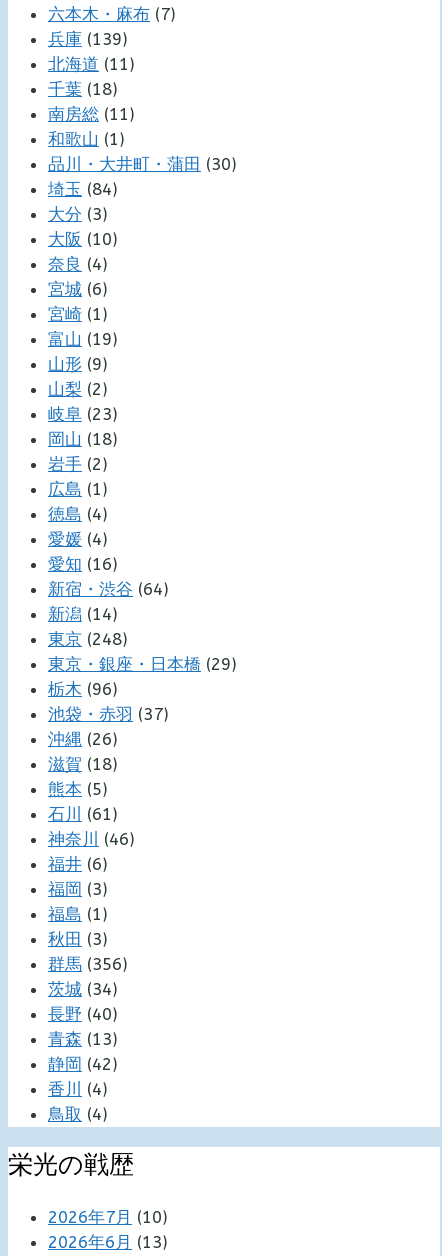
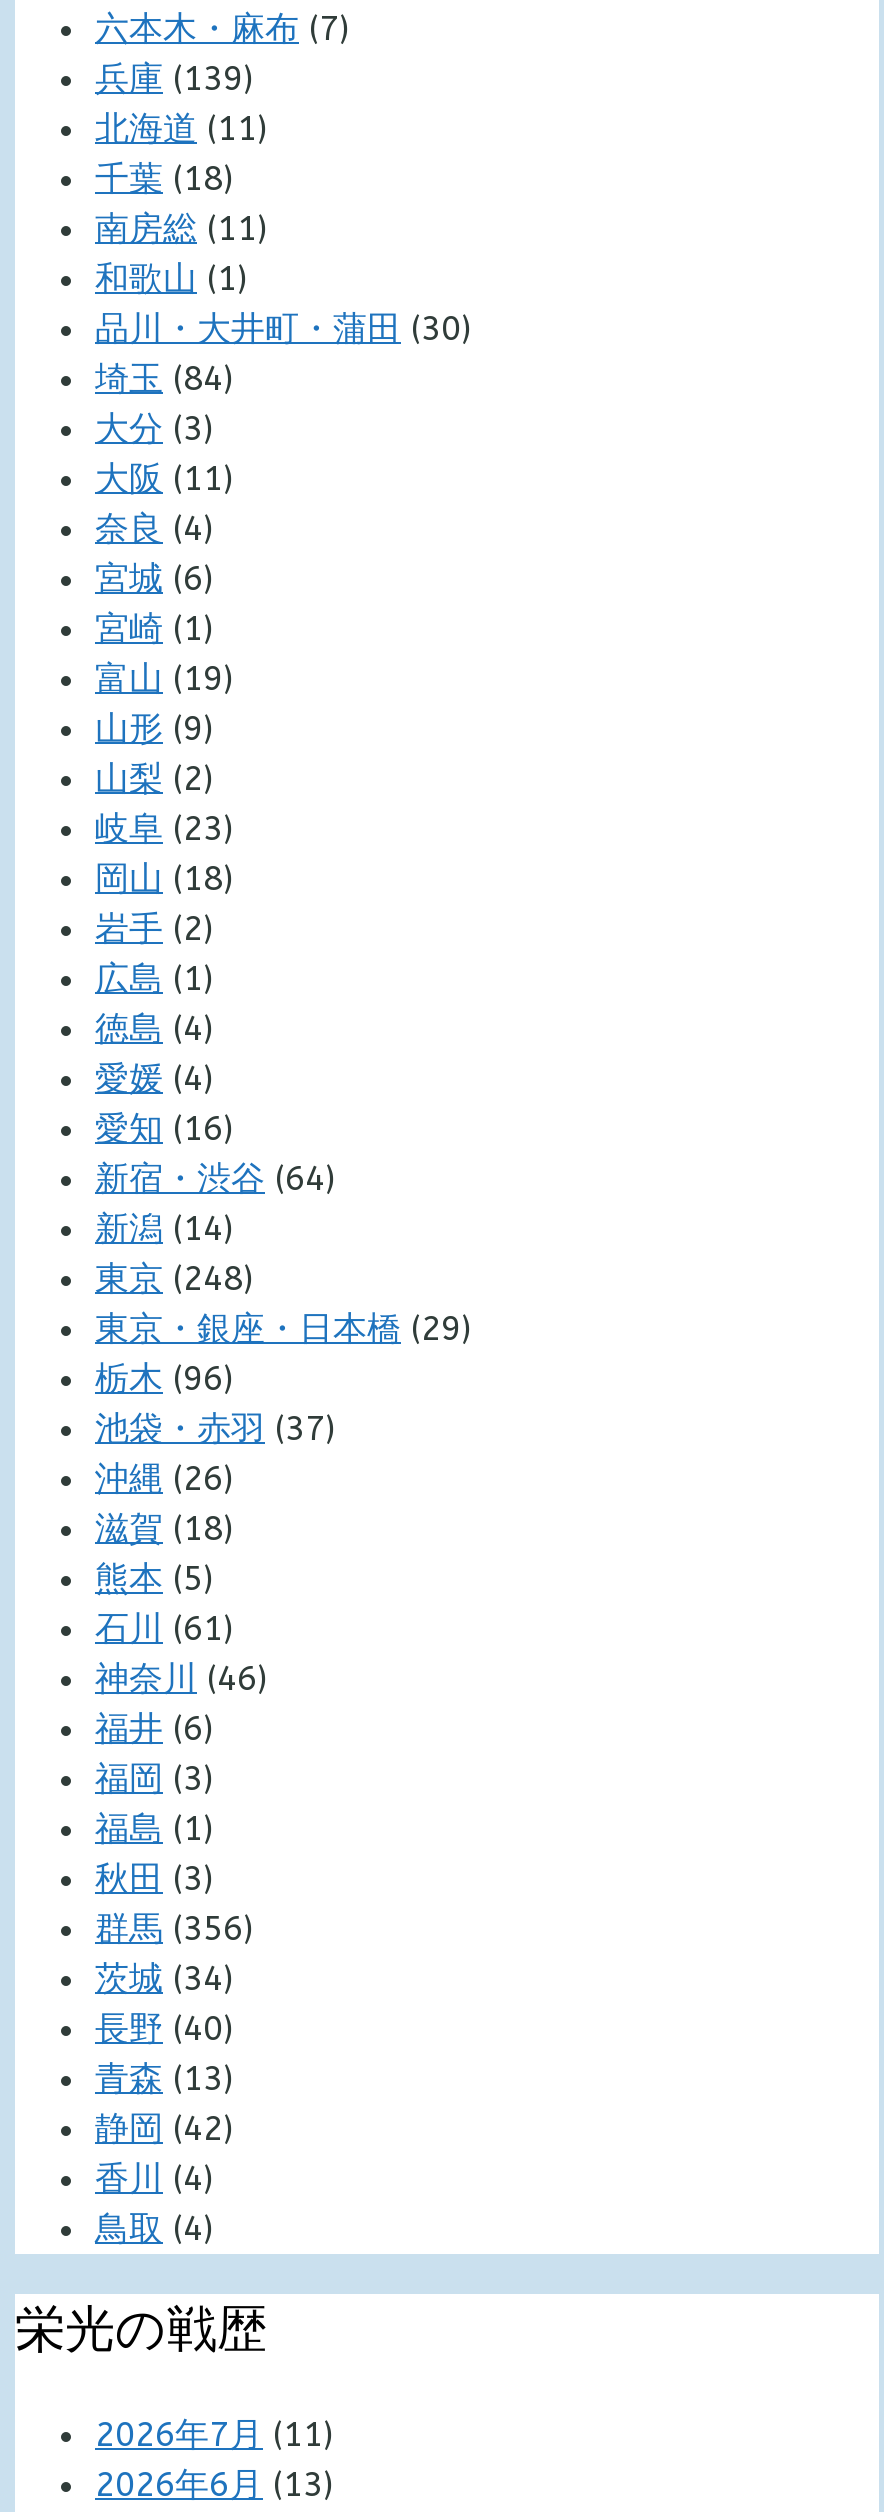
[48,229,118,249] 大阪(10) -> [95,457,235,497] 大阪(11)
[48,1207,168,1227] 2026年7月(10) -> [95,2414,335,2454] 2026年7月(11)

